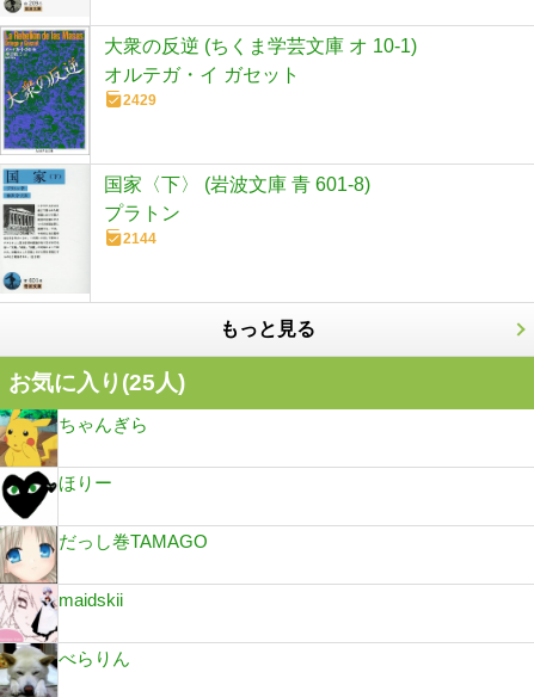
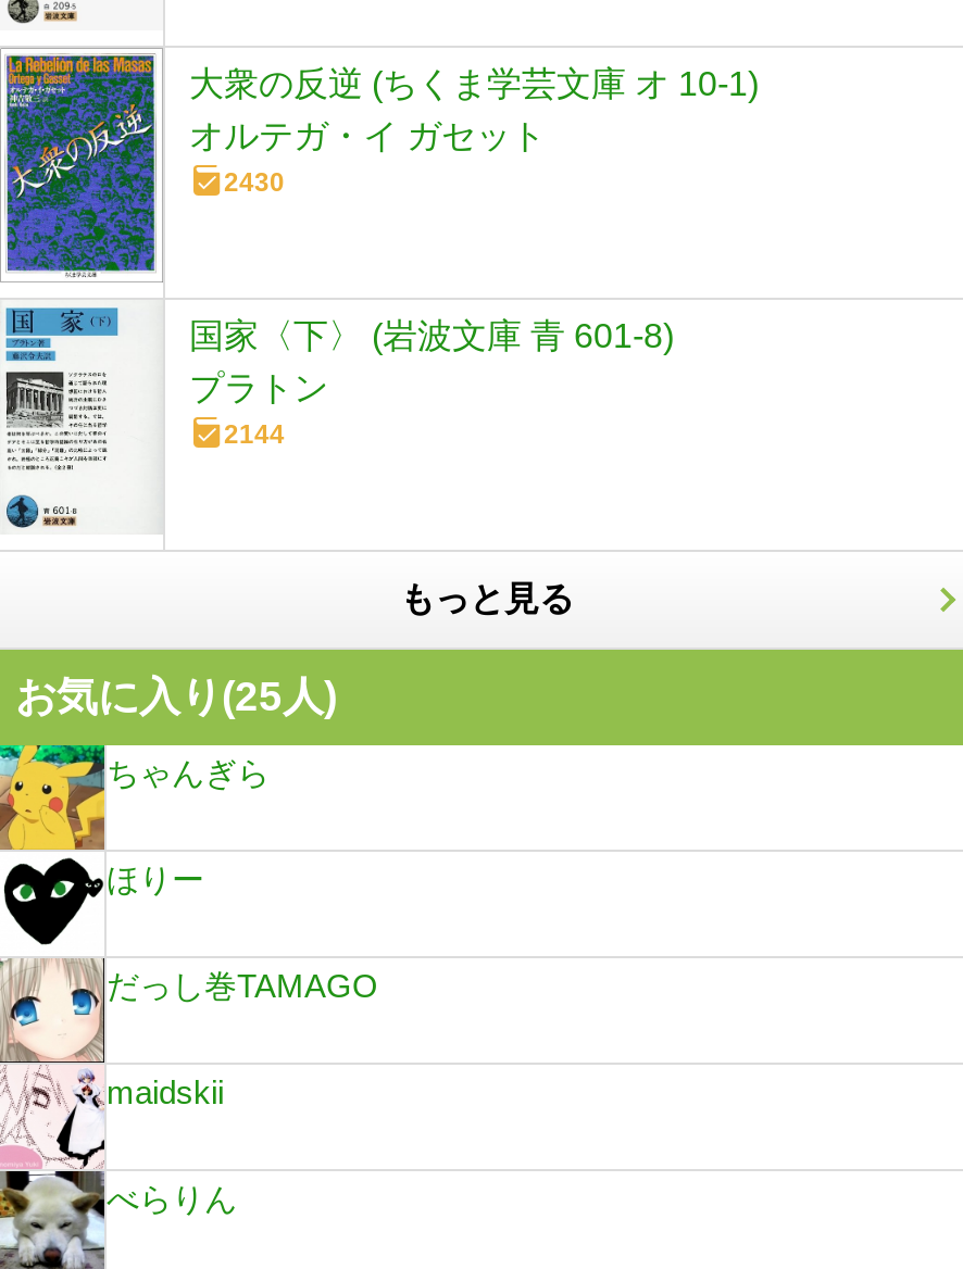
[123,92,156,108] 2429 -> [224,167,285,197] 2430

